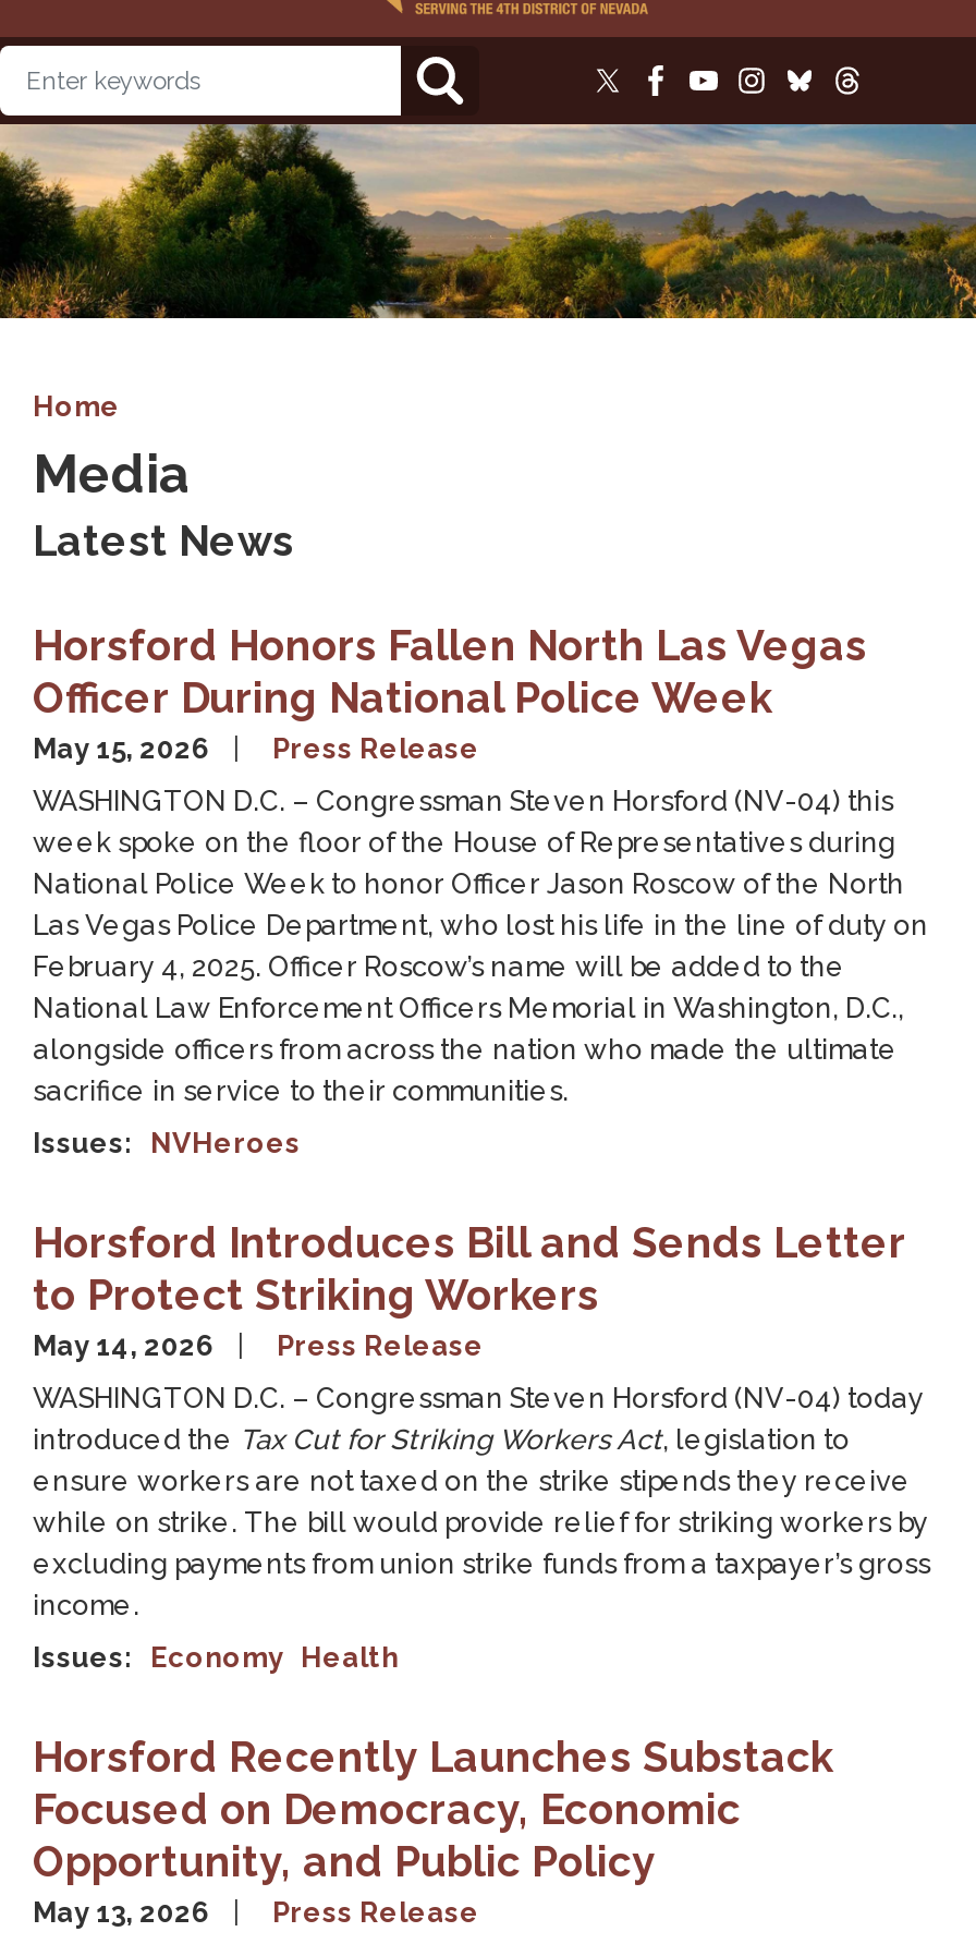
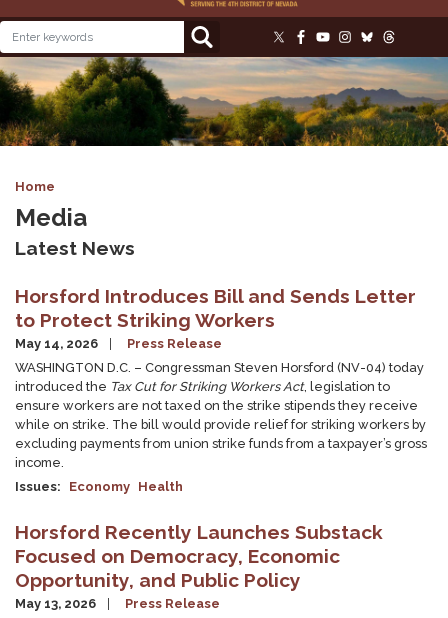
[33,621,928,1159] Horsford Honors Fallen North Las Vegas | Officer During National Police Week | May 15, 2026 | Press Release | WASHINGTON D.C. – Congressman Steven Horsford (NV-04) this | week spoke on the floor of the House of Representatives during | National Police Week to honor Officer Jason Roscow of the North | Las Vegas Police Department, who lost his life in the line of duty on | February 4, 2025. Officer Roscow’s name will be added to the | National Law Enforcement Officers Memorial in Washington, D.C., | alongside officers from across the nation who made the ultimate | sacrifice in service to their communities. | Issues: NVHeroes -> none

